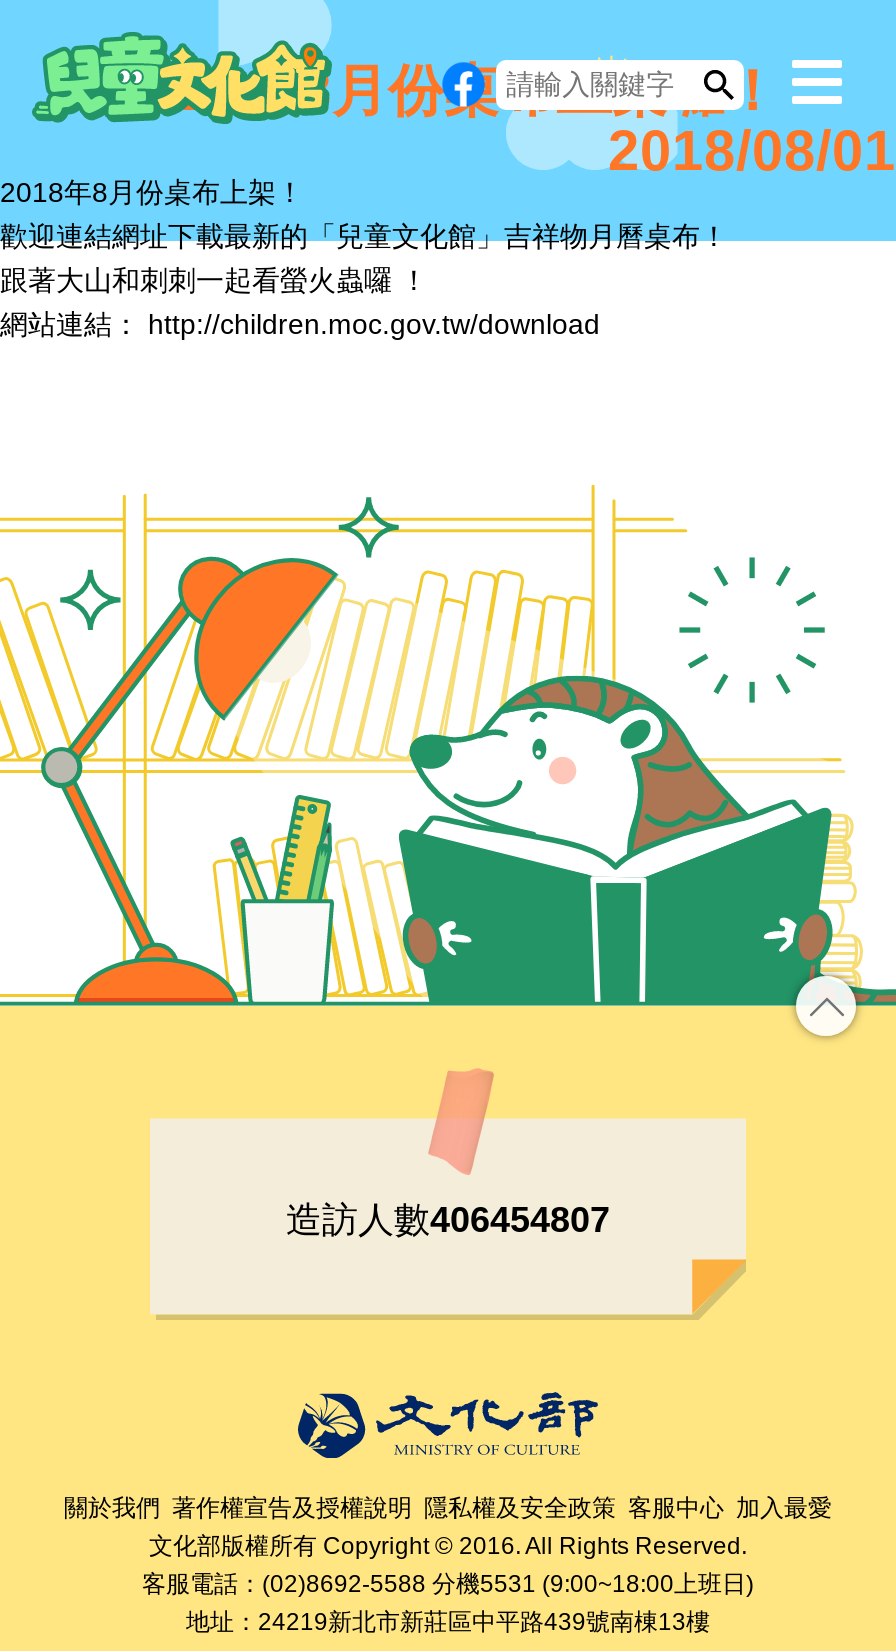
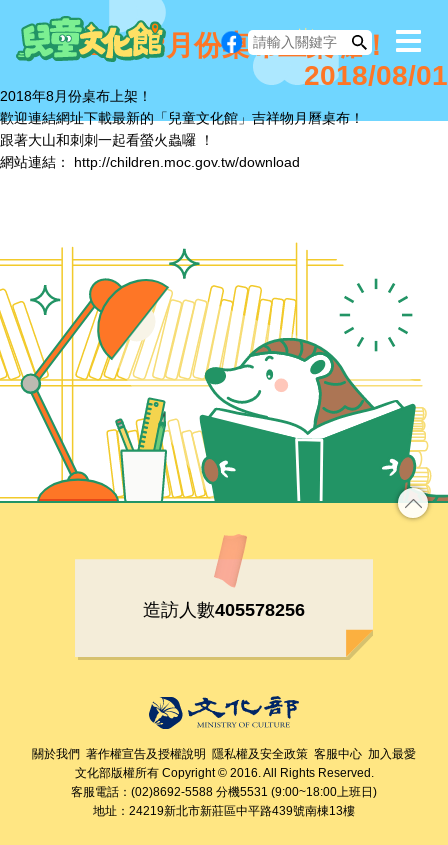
[286,1199,610,1239] 造訪人數406454807 -> [143,600,305,620] 造訪人數405578256

